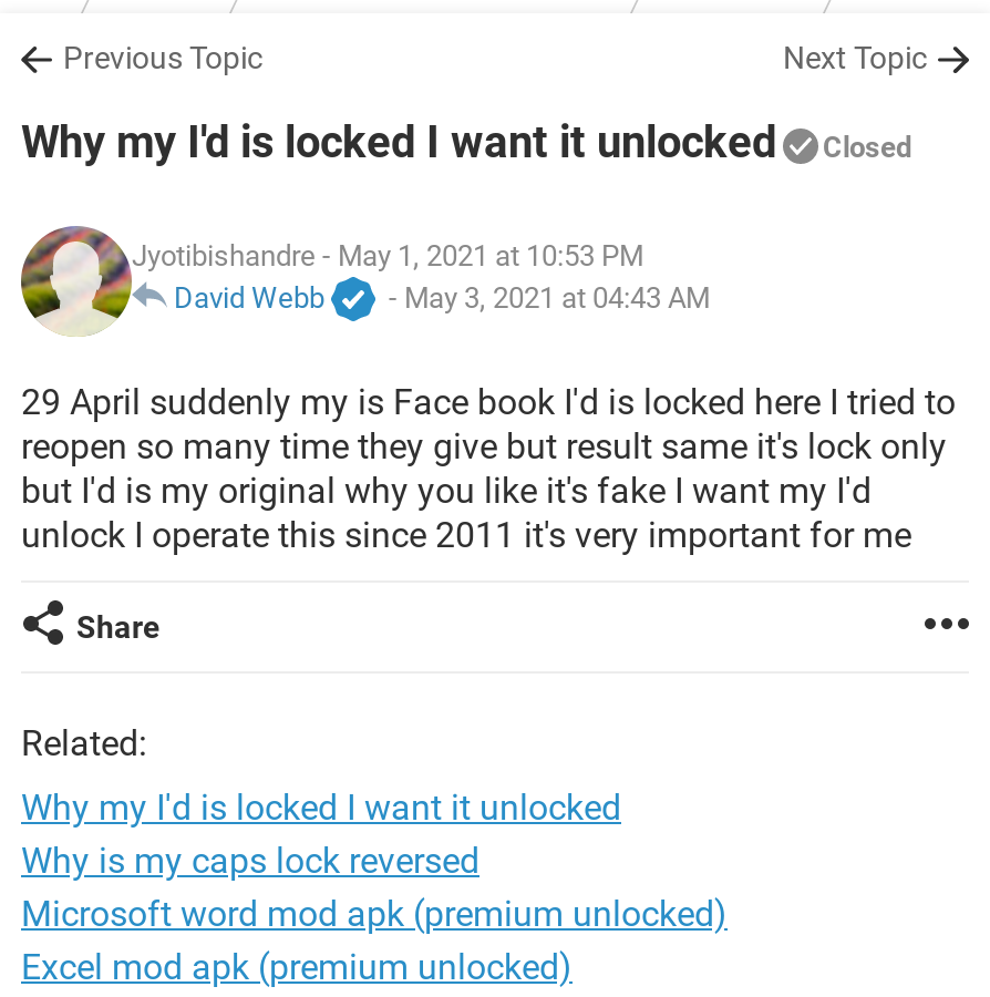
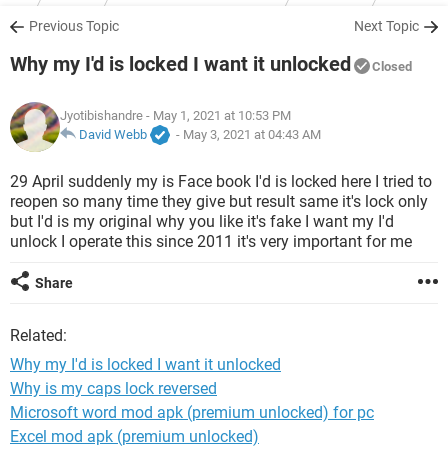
[21,893,728,935] Microsoft word mod apk (premium unlocked) -> [10,403,374,422] Microsoft word mod apk (premium unlocked) for pc

